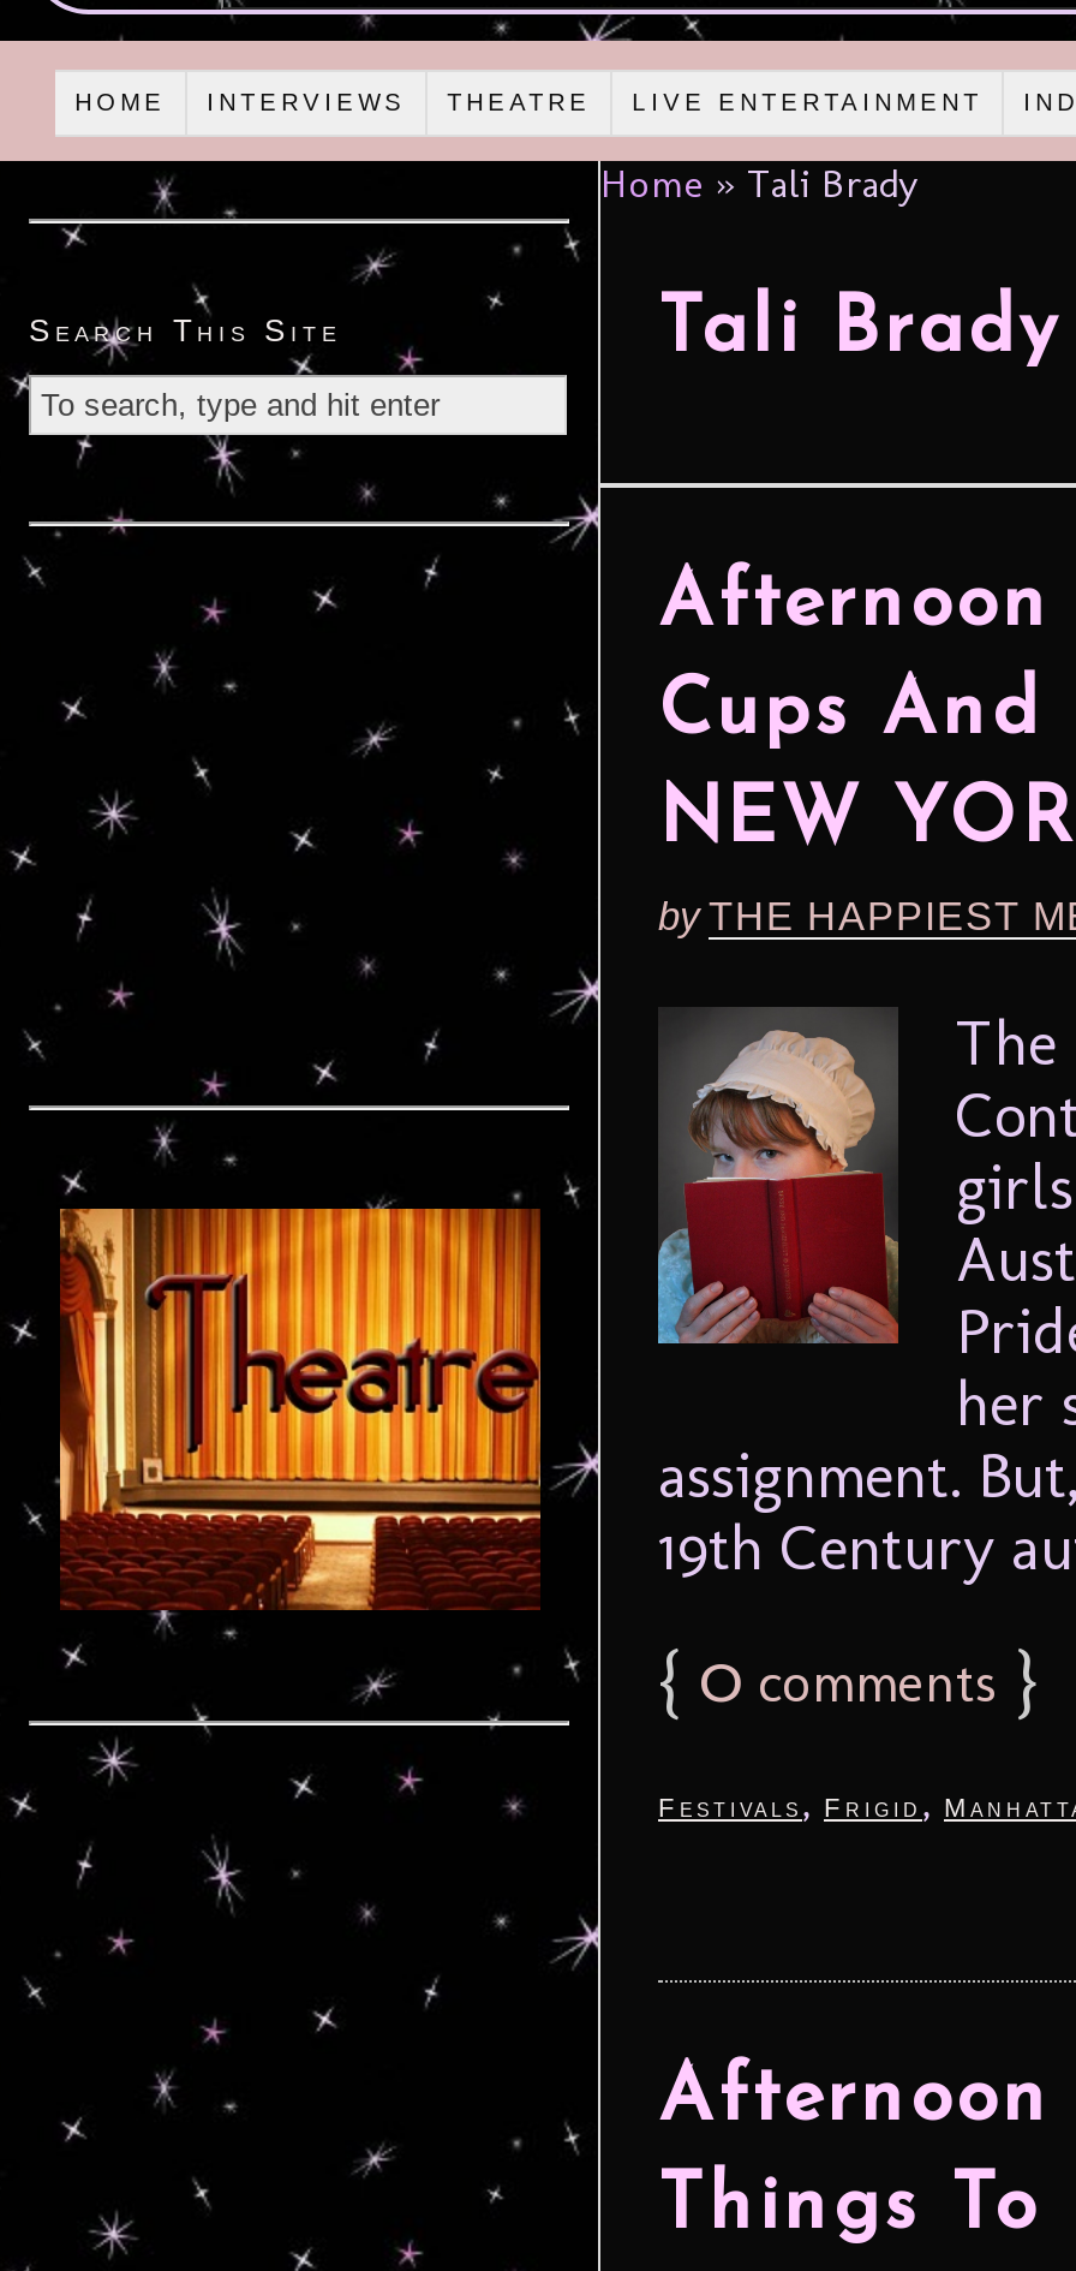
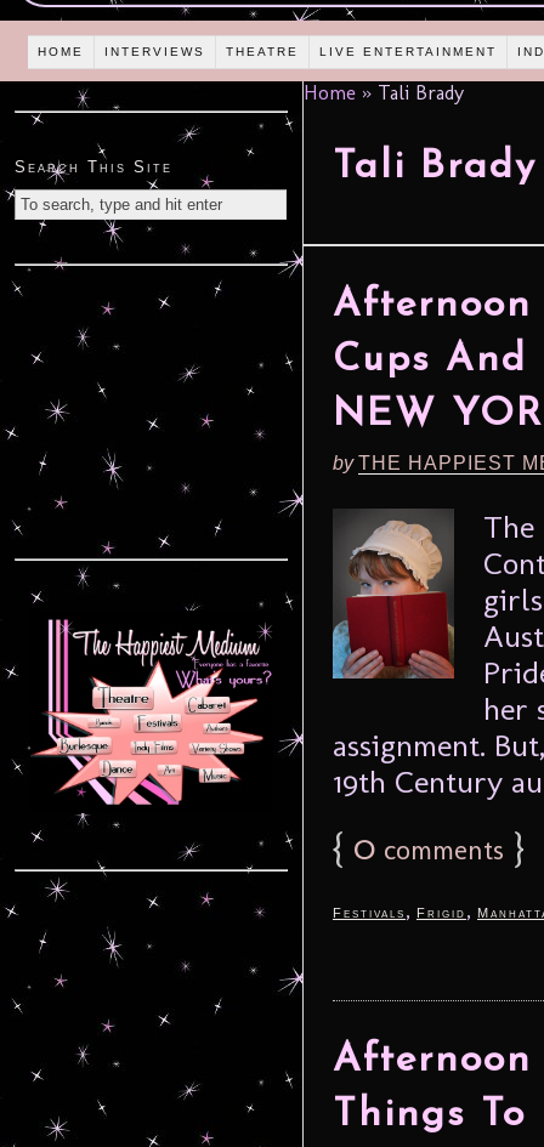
[58,1206,543,1613] [image] -> [30,611,273,813] [image]

